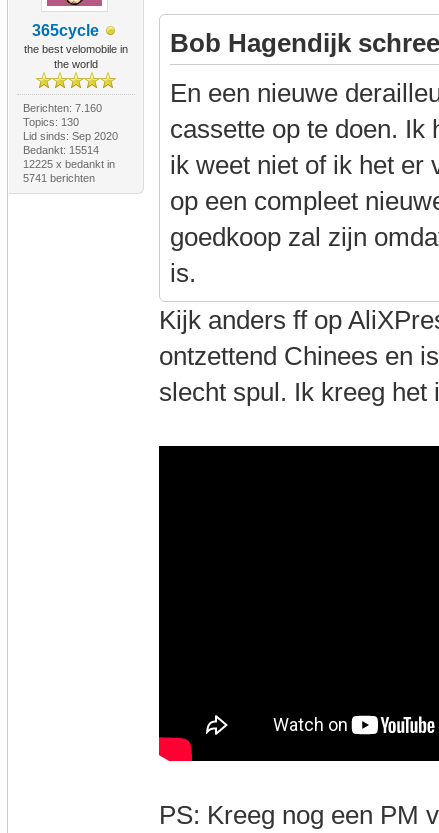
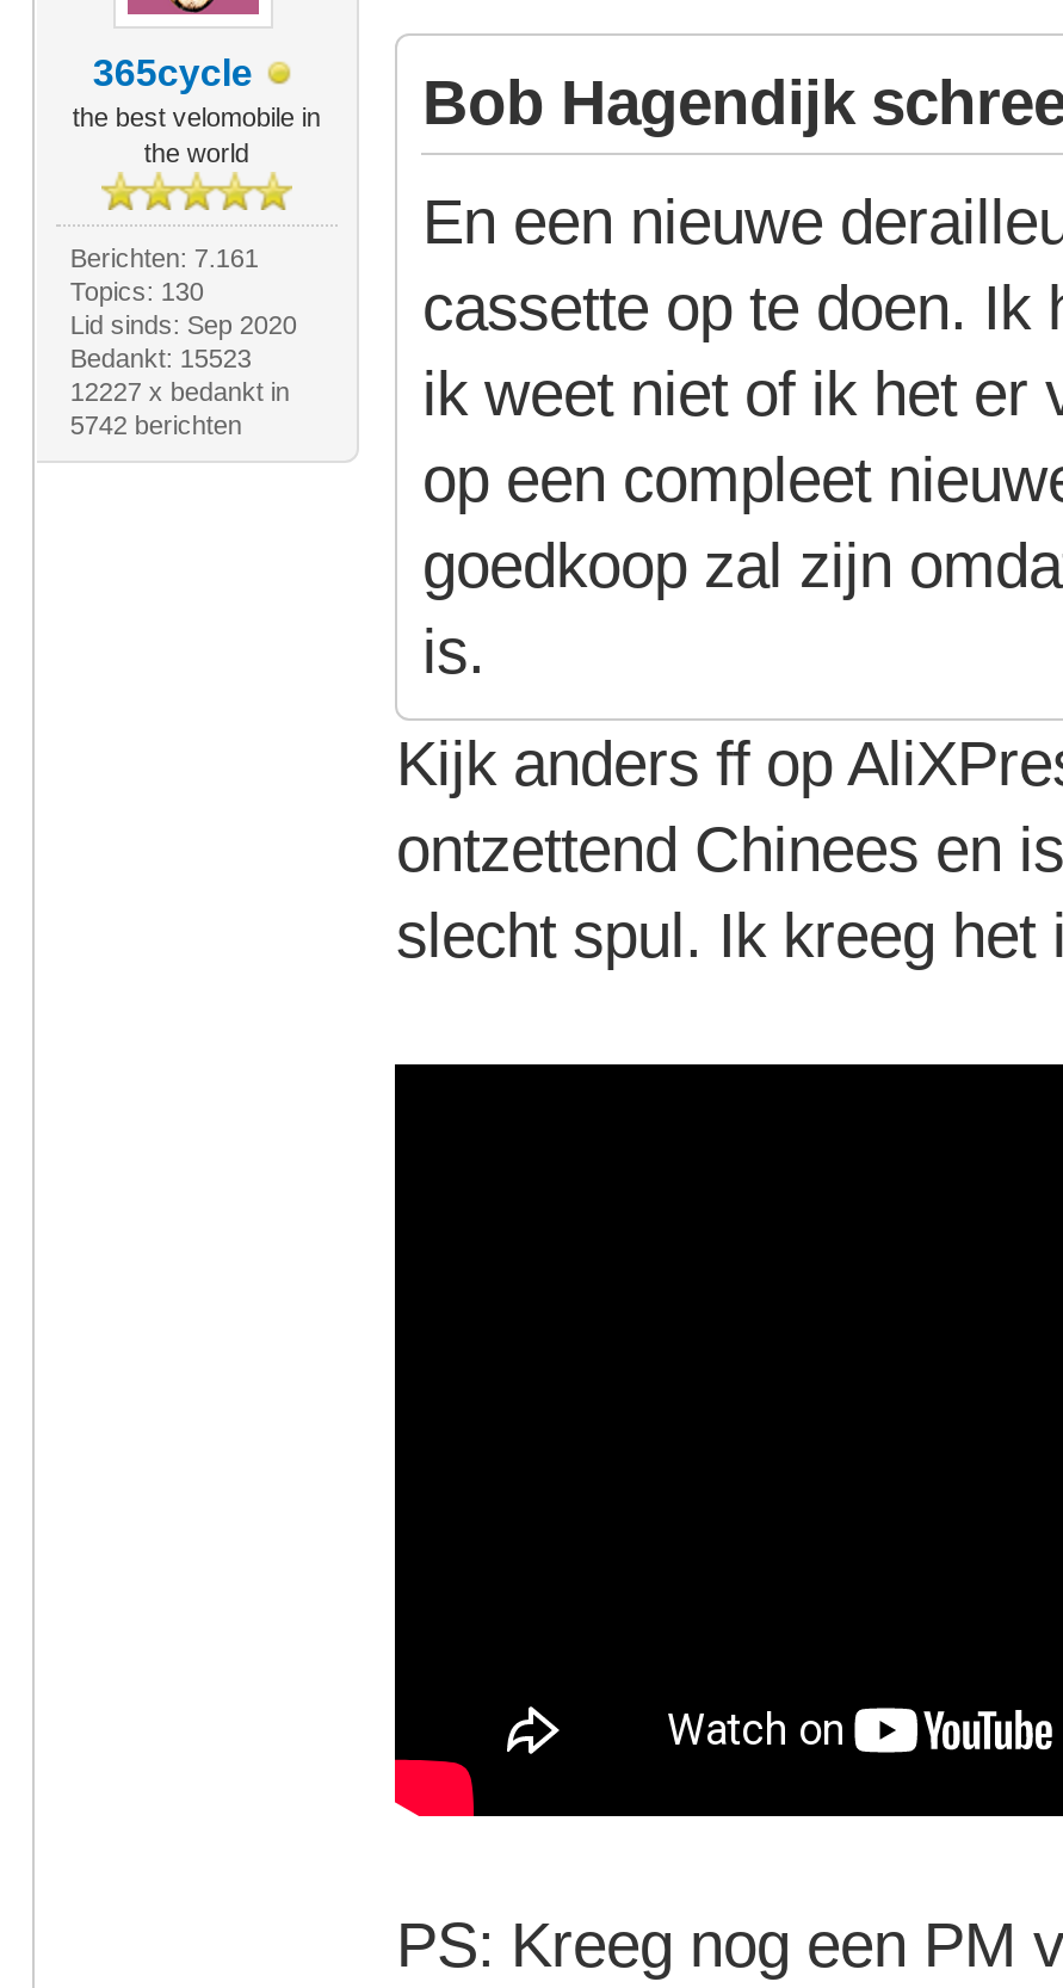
[23,102,102,114] Berichten: 7.160 -> [70,243,259,272] Berichten: 7.161
[23,144,99,156] Bedankt: 15514 -> [70,344,251,372] Bedankt: 15523
[23,158,115,170] 12225 x bedankt in -> [70,377,290,406] 12227 x bedankt in
[23,172,95,184] 5741 berichten -> [70,410,242,439] 5742 berichten

